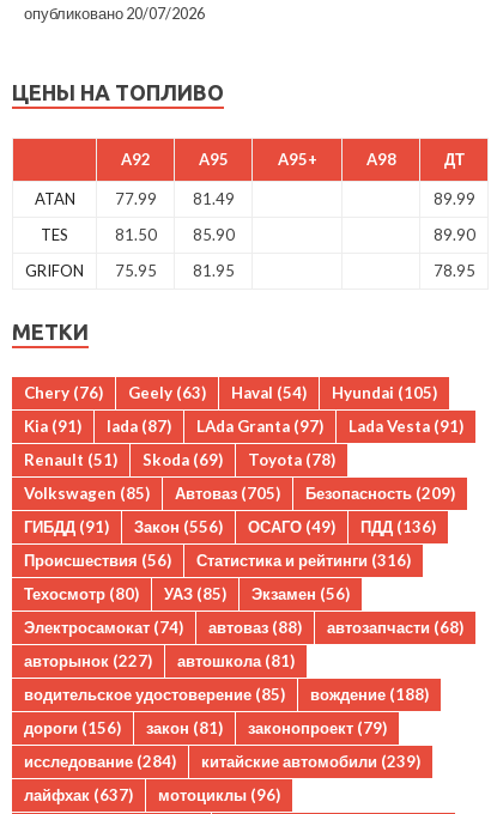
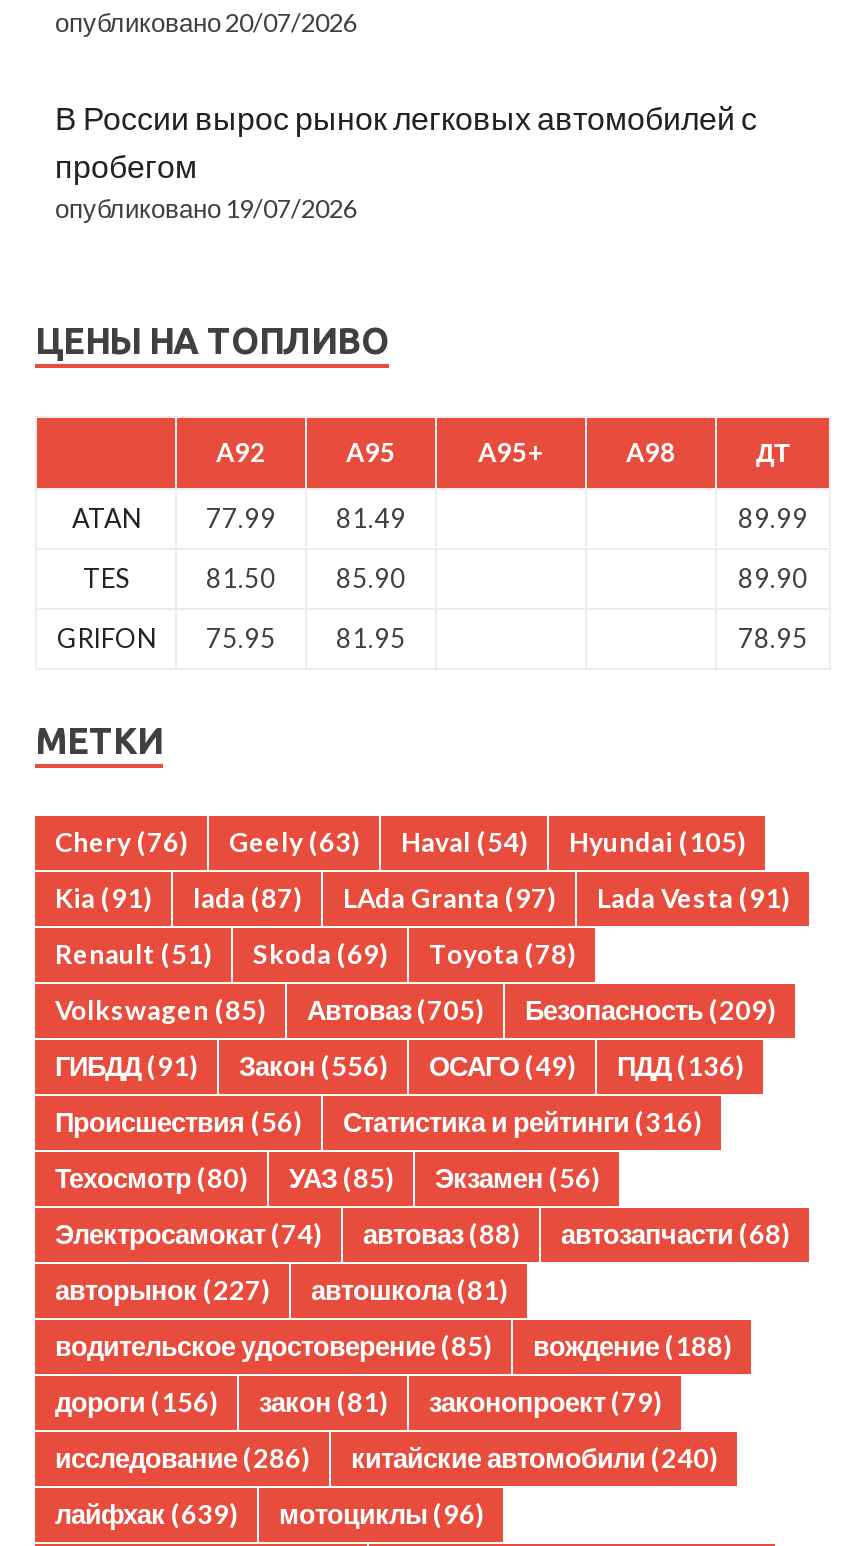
none -> [55,97,757,223] В России вырос рынок легковых автомобилей с | пробегом | опубликовано 19/07/2026
[24,751,176,771] исследование (284) -> [55,1441,309,1473] исследование (286)
[201,751,420,771] китайские автомобили (239) -> [351,1441,717,1473] китайские автомобили (240)
[24,785,280,804] лайфхак (637) мотоциклы (96) -> [55,1497,483,1529] лайфхак (639) мотоциклы (96)

